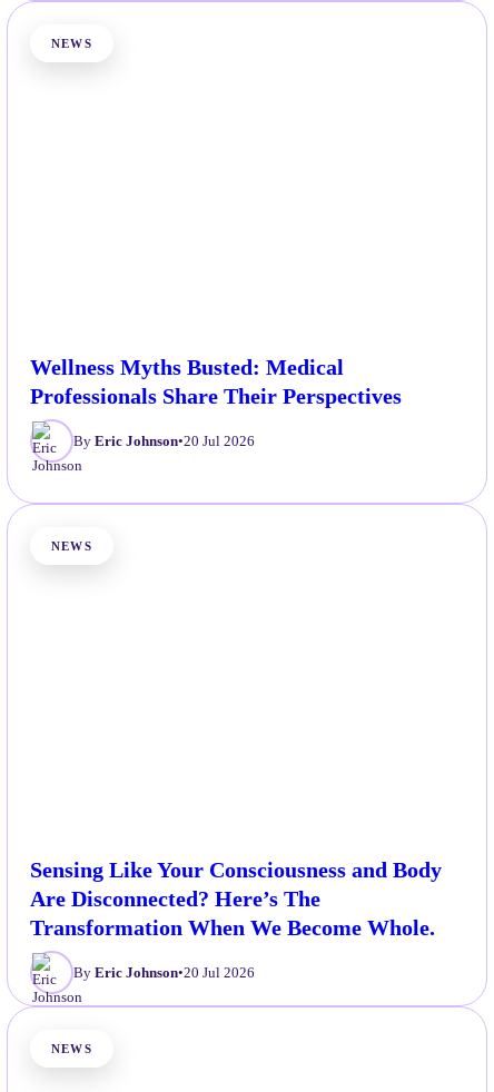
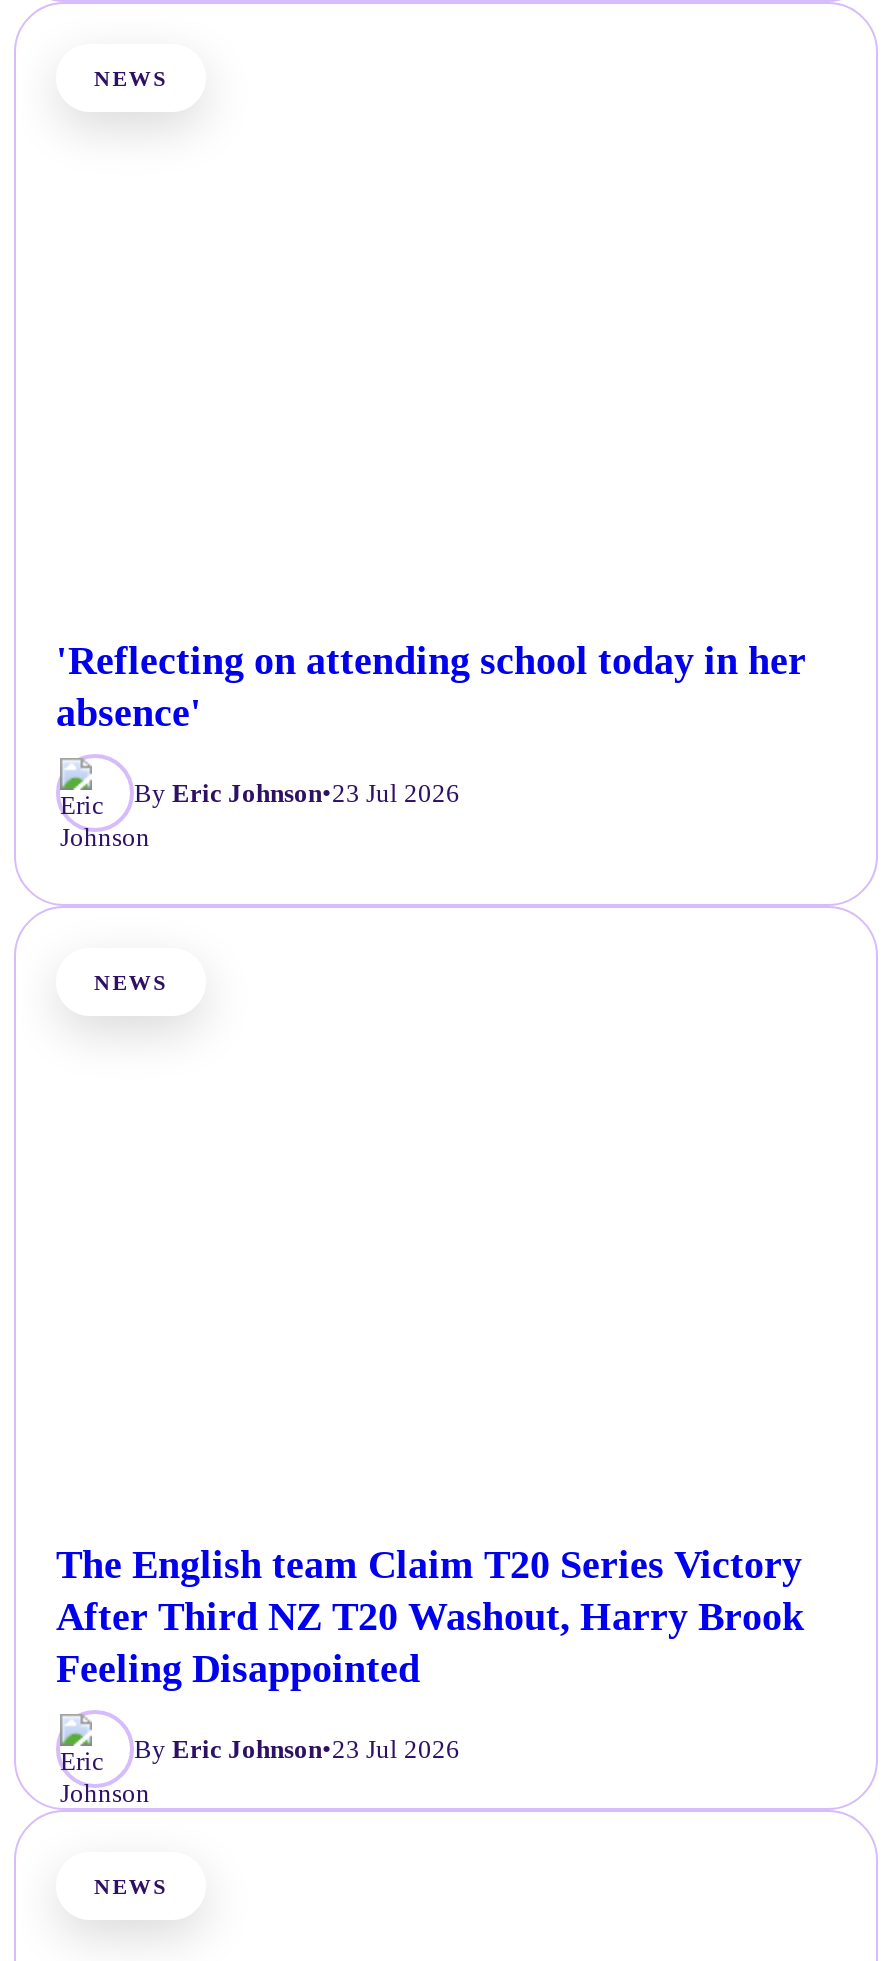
[30,355,402,409] Wellness Myths Busted: Medical | Professionals Share Their Perspectives -> [56,639,806,735] 'Reflecting on attending school today in her | absence'
[73,433,255,449] By Eric Johnson•20 Jul 2026 -> [134,778,460,808] By Eric Johnson•23 Jul 2026
[30,858,442,940] Sensing Like Your Consciousness and Body | Are Disconnected? Here’s The | Transformation When We Become Whole. -> [56,1543,804,1691] The English team Claim T20 Series Victory | After Third NZ T20 Washout, Harry Brook | Feeling Disappointed
[73,964,255,981] By Eric Johnson•20 Jul 2026 -> [134,1734,460,1764] By Eric Johnson•23 Jul 2026

